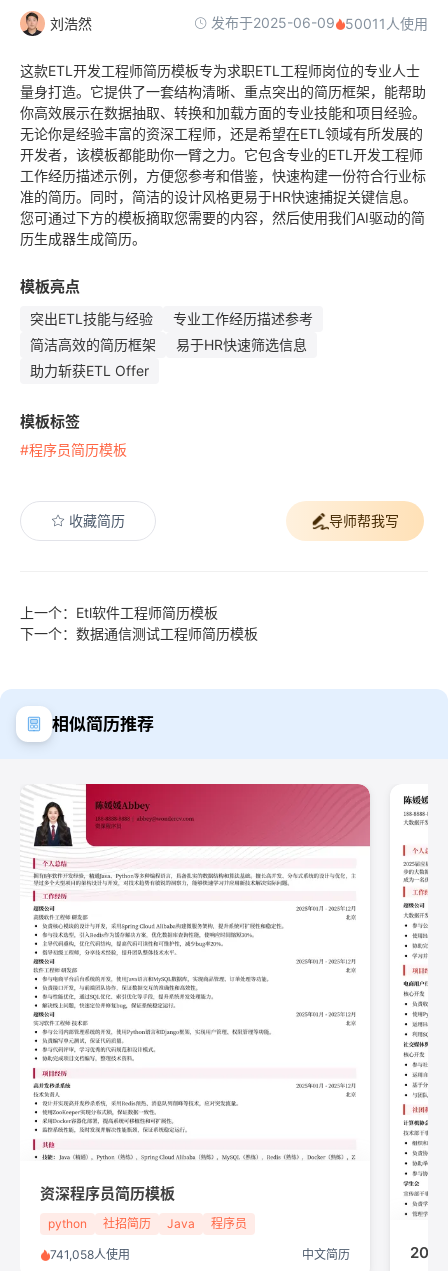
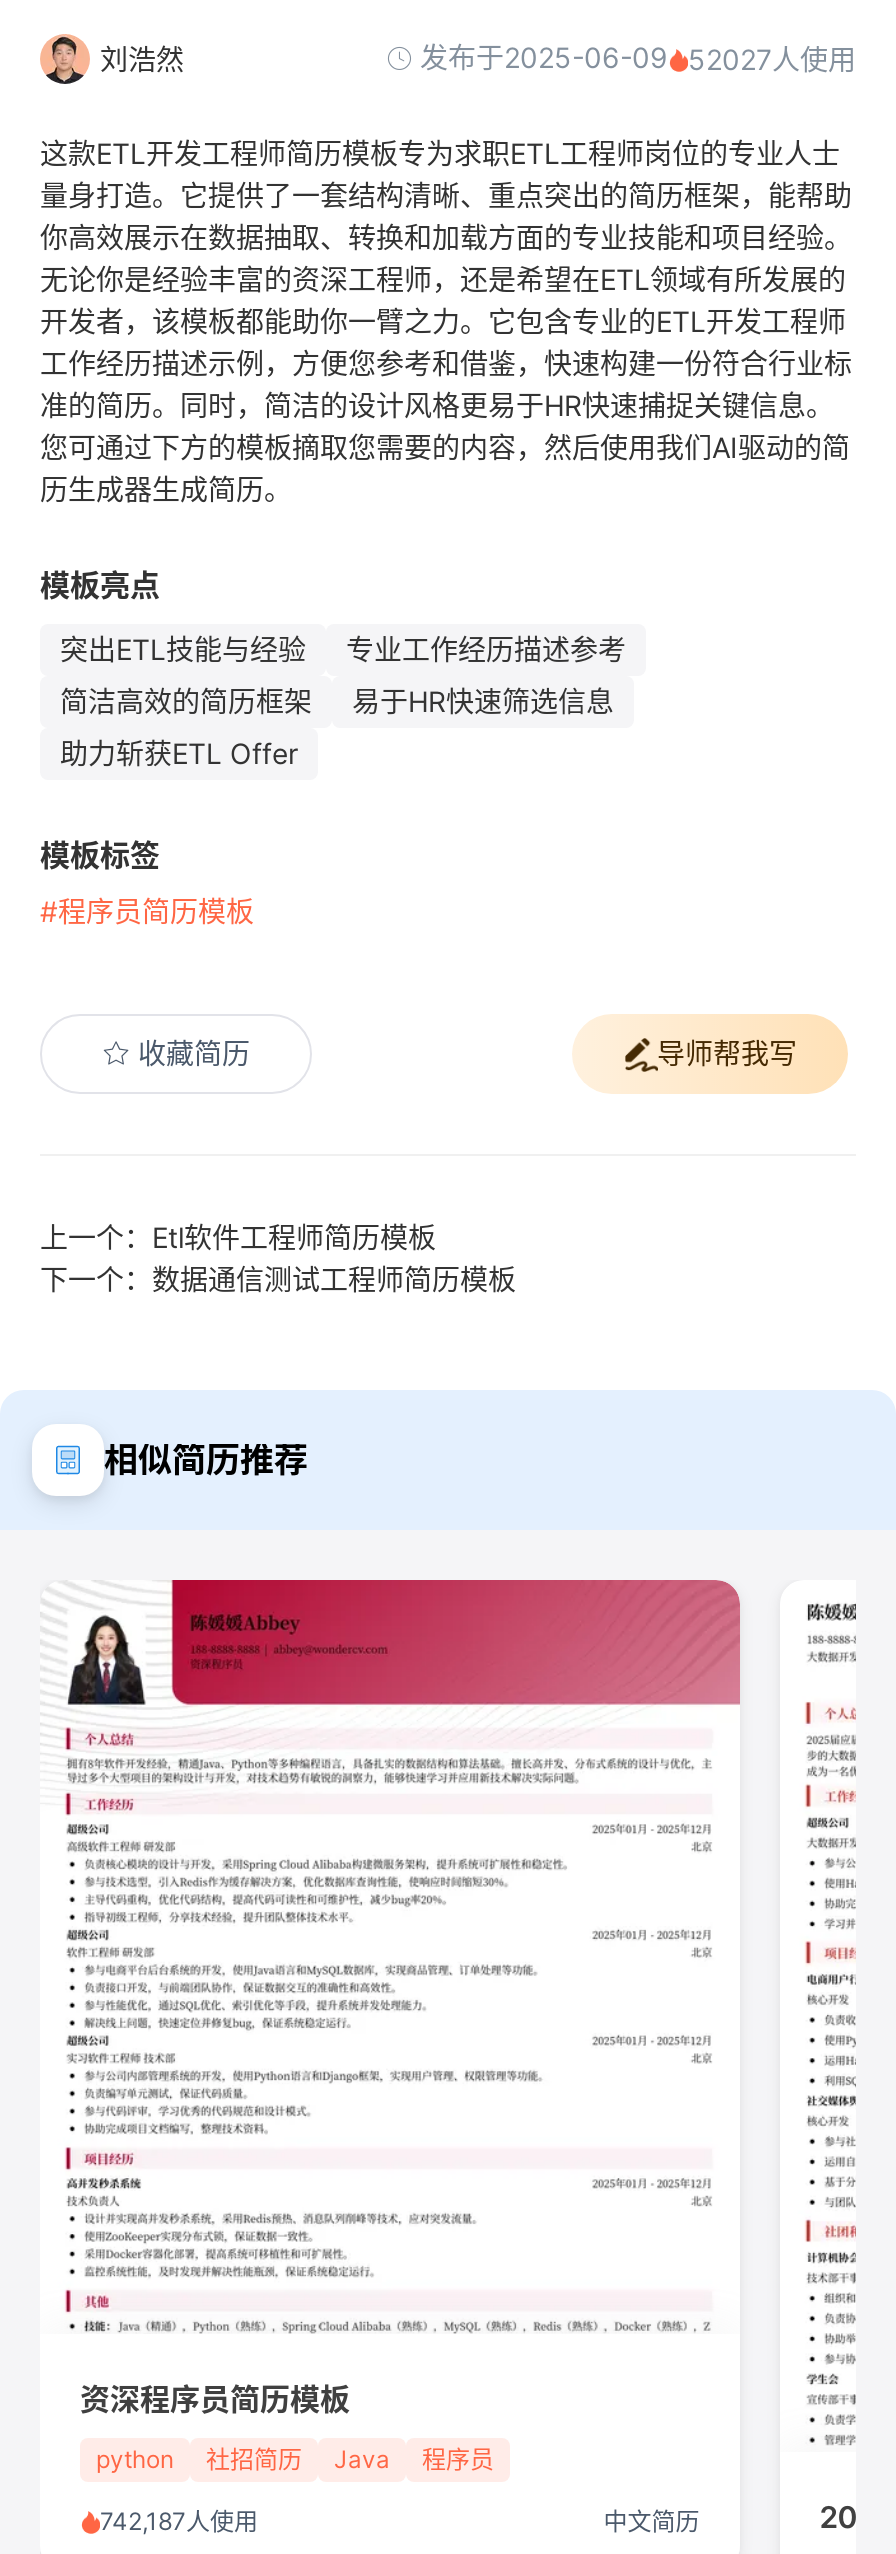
[207,14,428,32] 发布于2025-06-09 50011人使用 -> [412,40,856,75] 发布于2025-06-09 52027人使用
[50,1247,130,1262] 741,058人使用 -> [100,2506,258,2536] 742,187人使用

